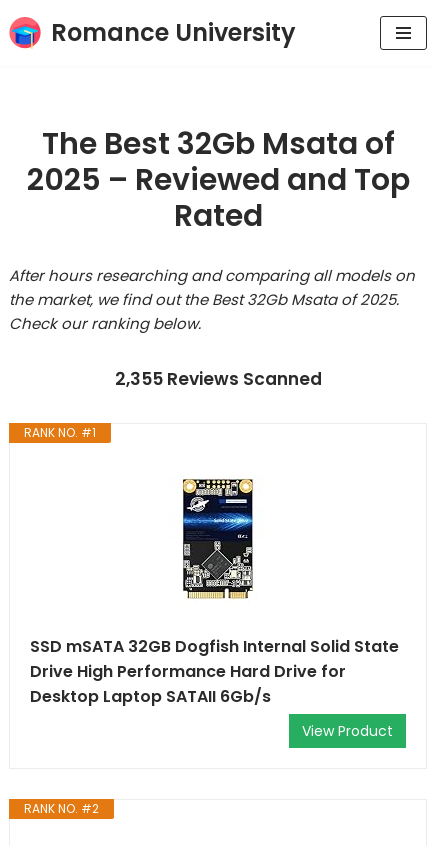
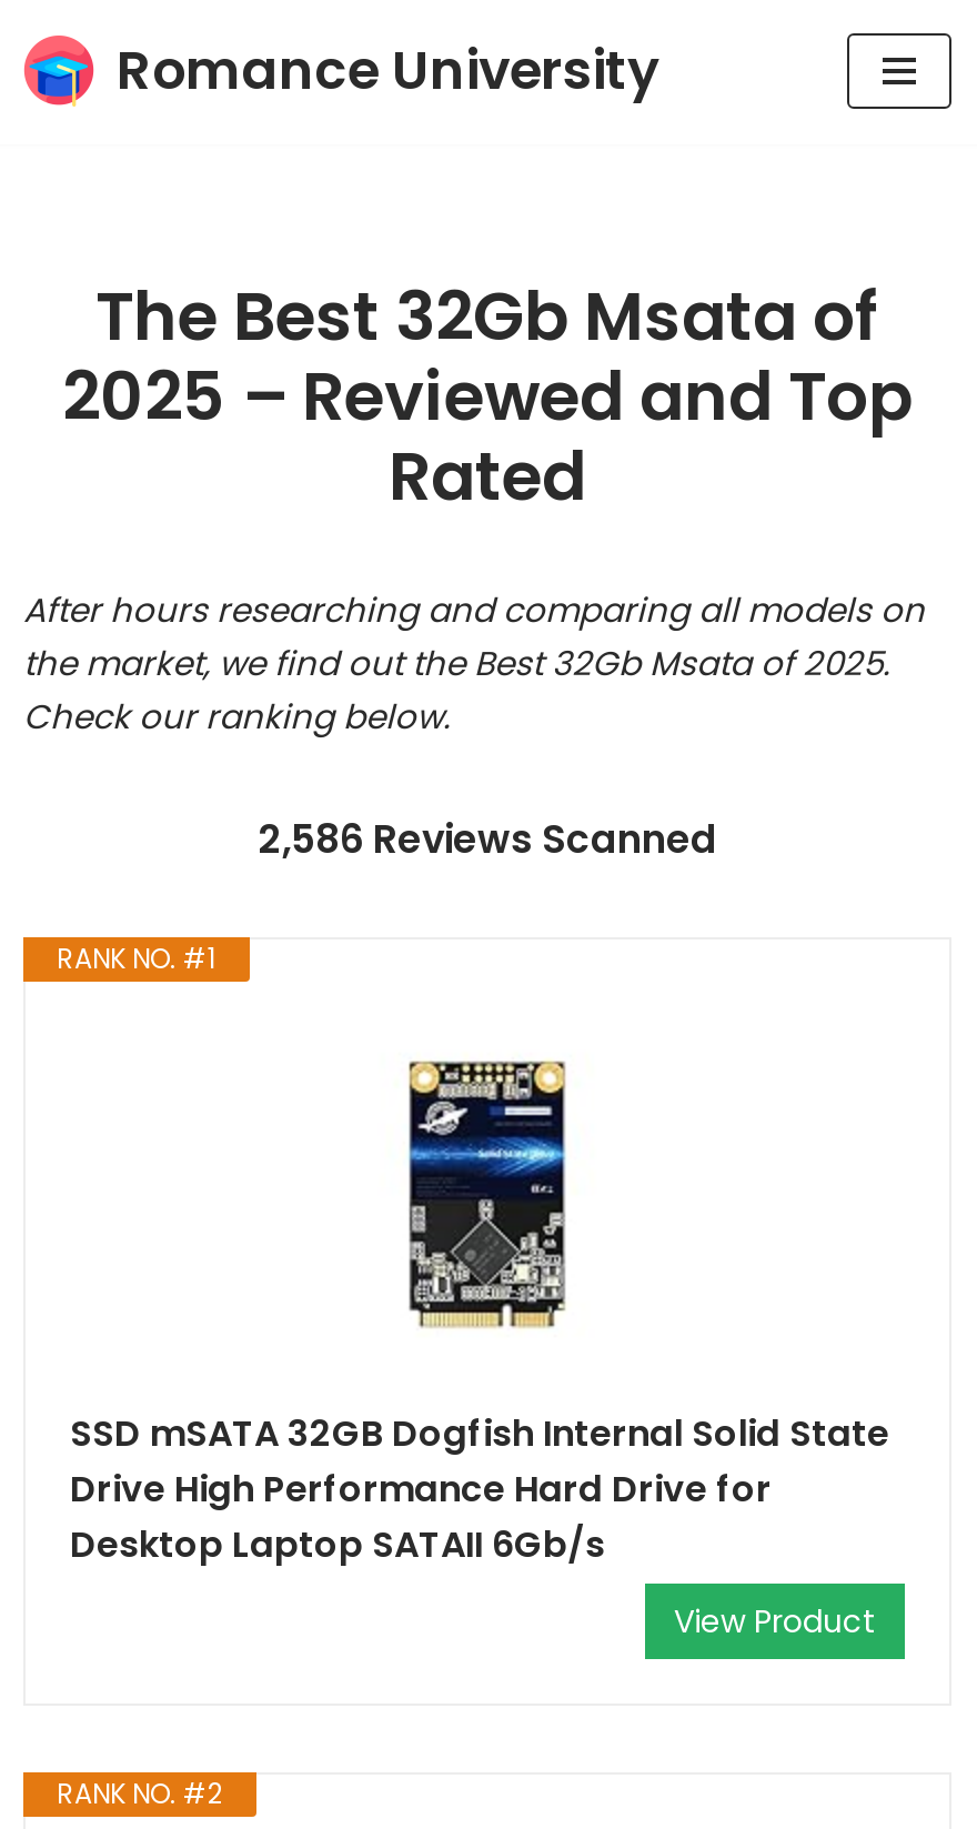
[114,367,321,391] 2,355 Reviews Scanned -> [258,813,717,866] 2,586 Reviews Scanned

